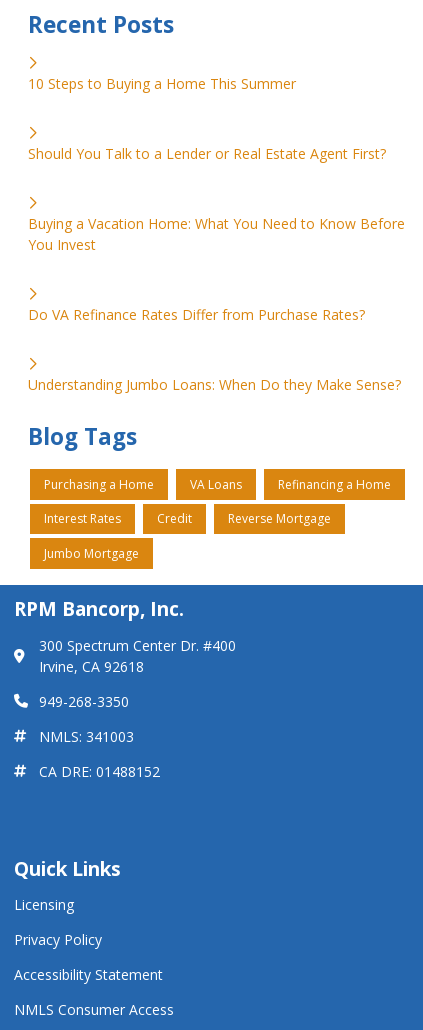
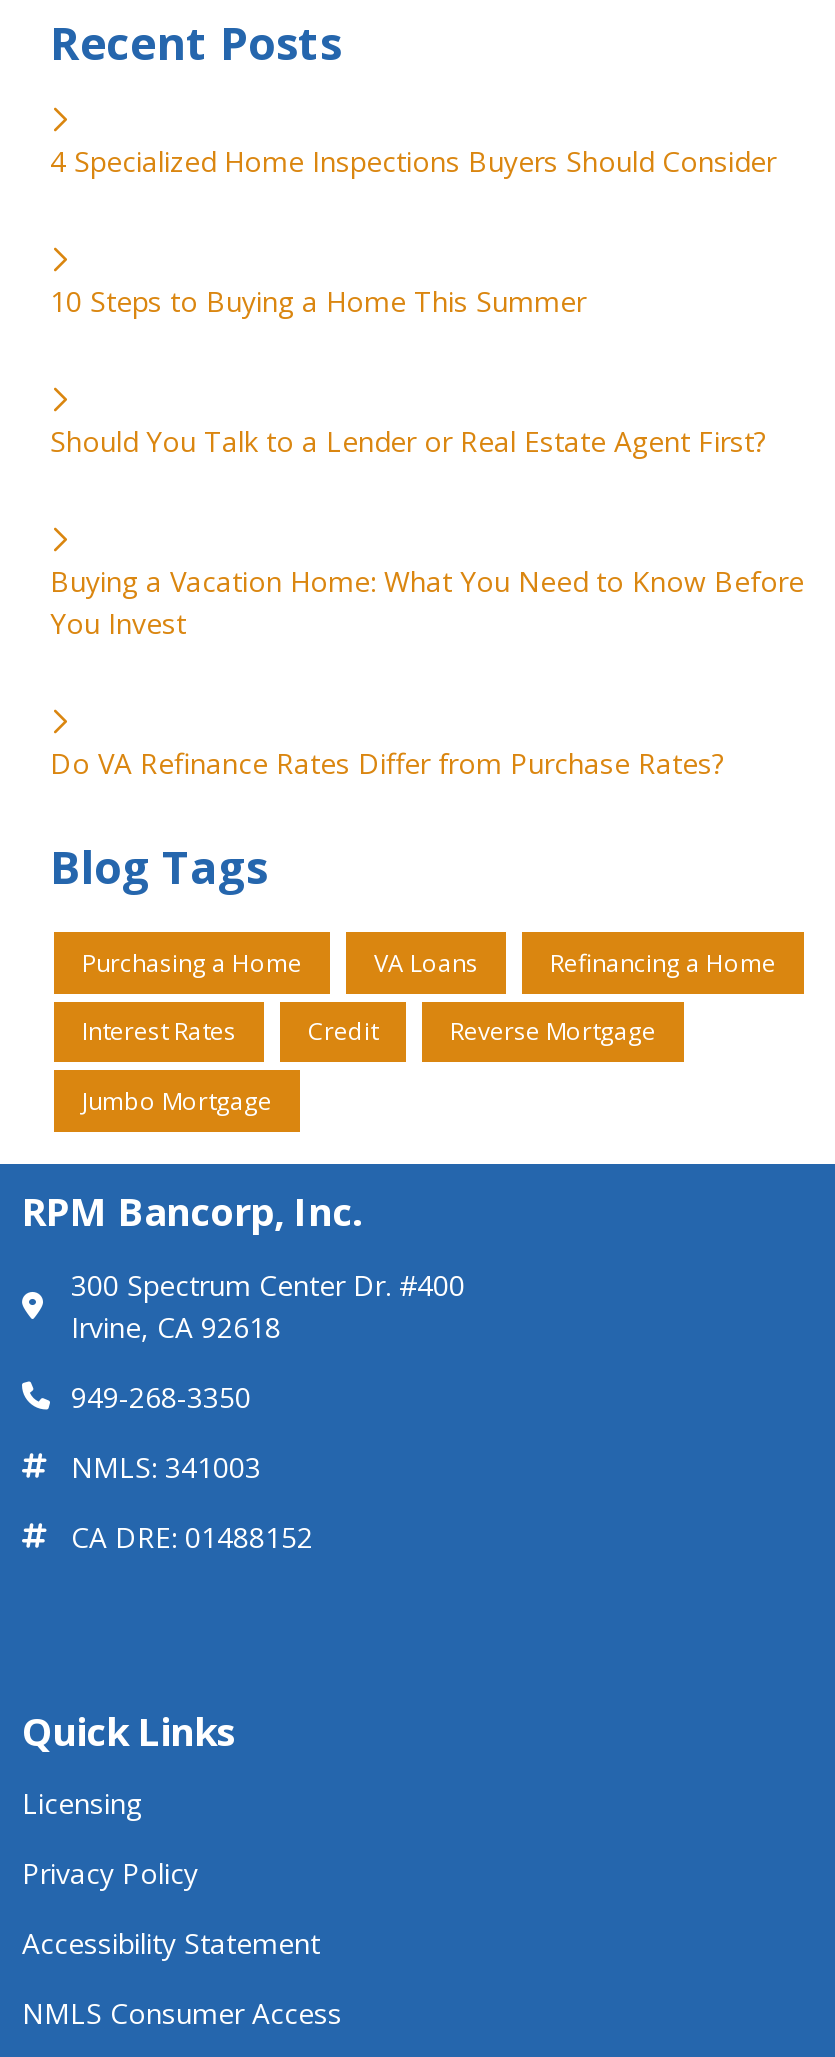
none -> [50,142,776,180] 4 Specialized Home Inspections Buyers Should Consider
moved [28,74,405,324] -> [50,282,804,782]: 10 Steps to Buying a Home This Summer | Should You Talk to a Lender or Real Estate Agent First? | Buying a Vacation Home: What You Need to Know Before | You Invest | Do VA Refinance Rates Differ from Purchase Rates?
[28,375,401,394] Understanding Jumbo Loans: When Do they Make Sense? -> none

